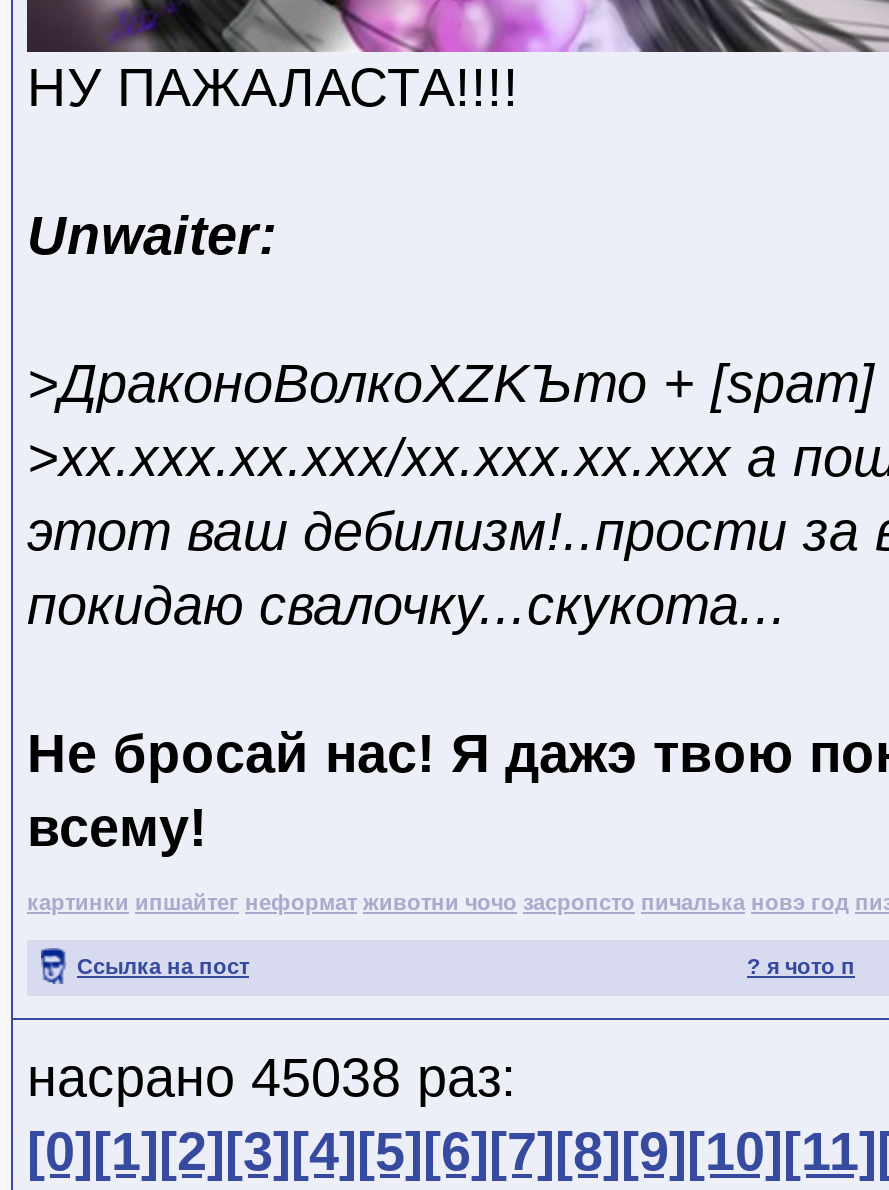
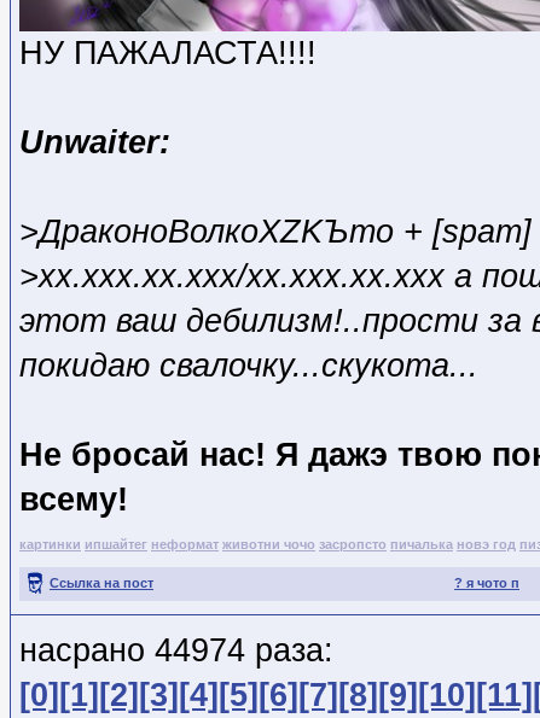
[27,1047,517,1107] насрано 45038 раз: -> [19,632,333,668] насрано 44974 раза:

